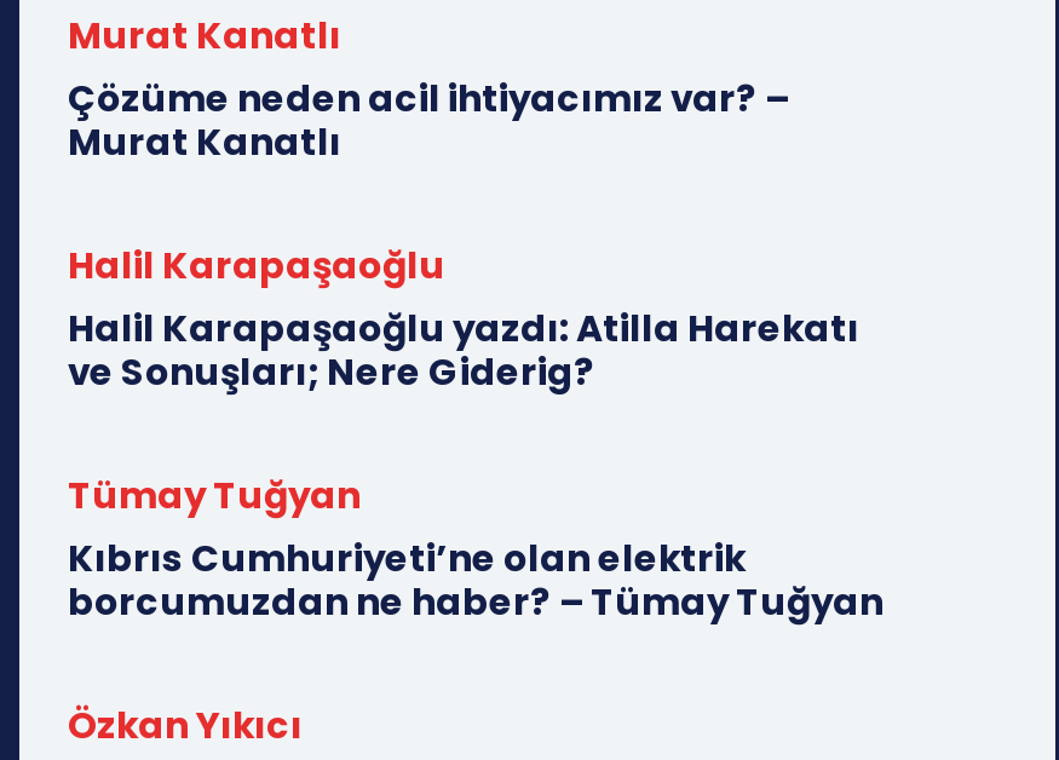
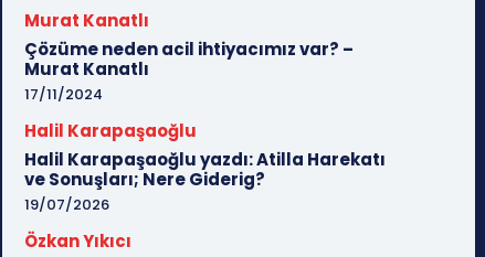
none -> [24,84,103,105] 17/11/2024
[68,471,884,628] Tümay Tuğyan | Kıbrıs Cumhuriyeti’ne olan elektrik | borcumuzdan ne haber? – Tümay Tuğyan -> [24,195,109,216] 19/07/2026

